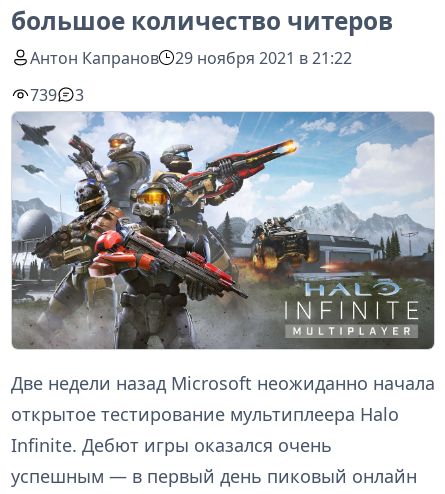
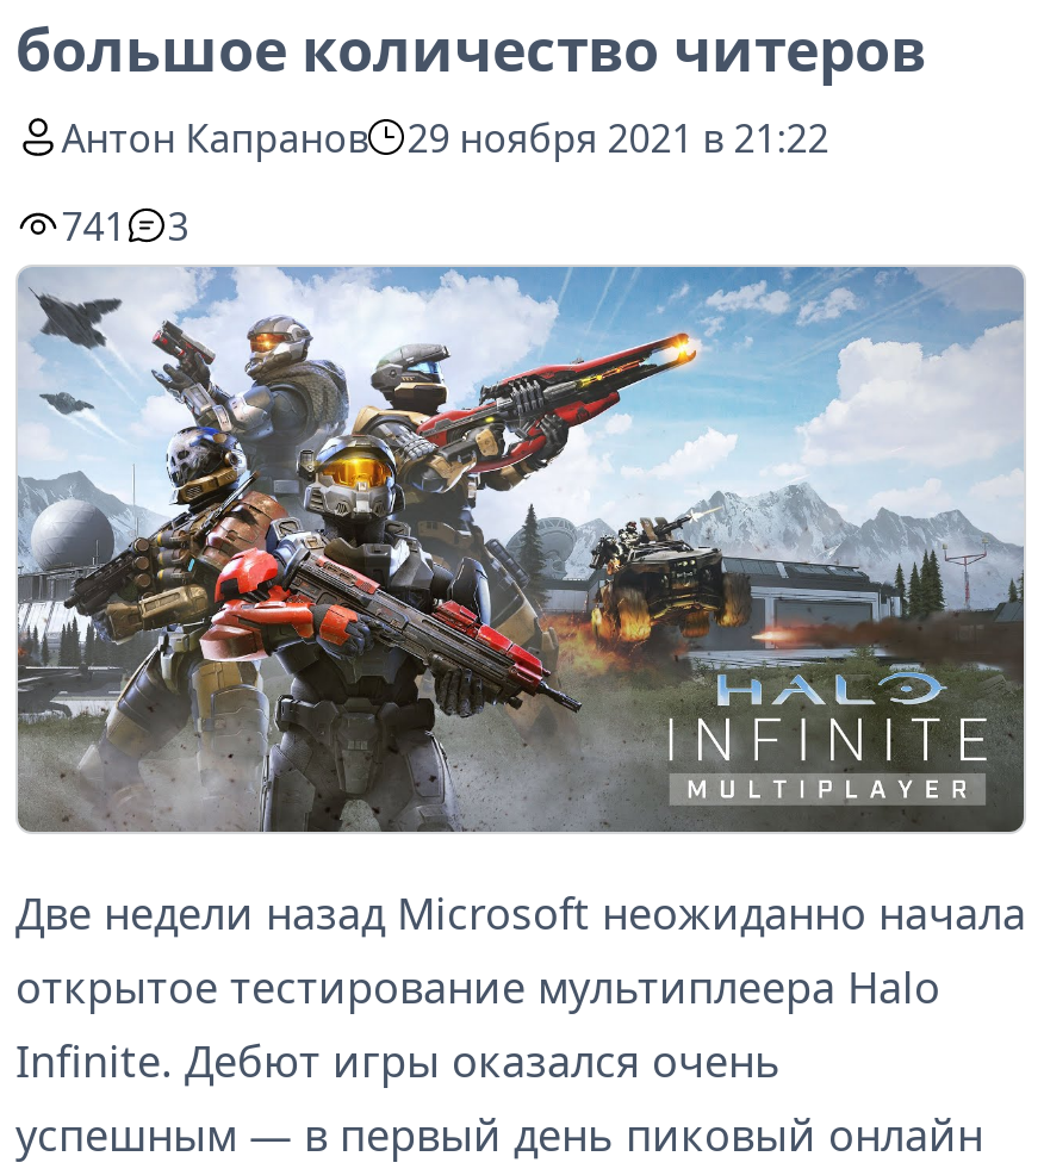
[30,83,84,105] 739 3 -> [61,199,189,251] 741 3

